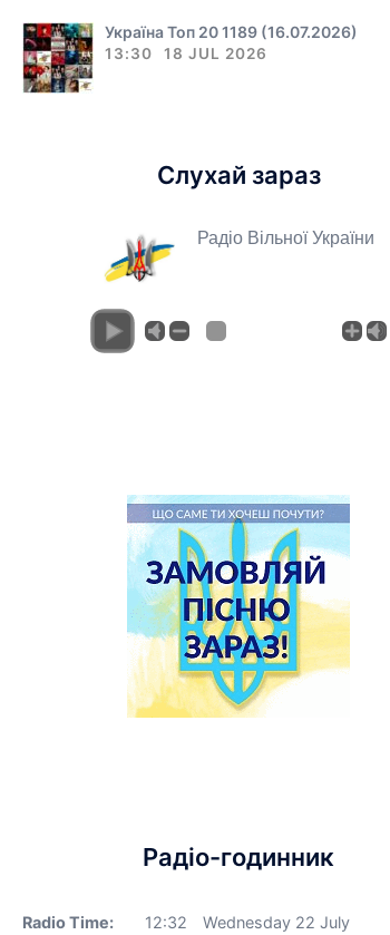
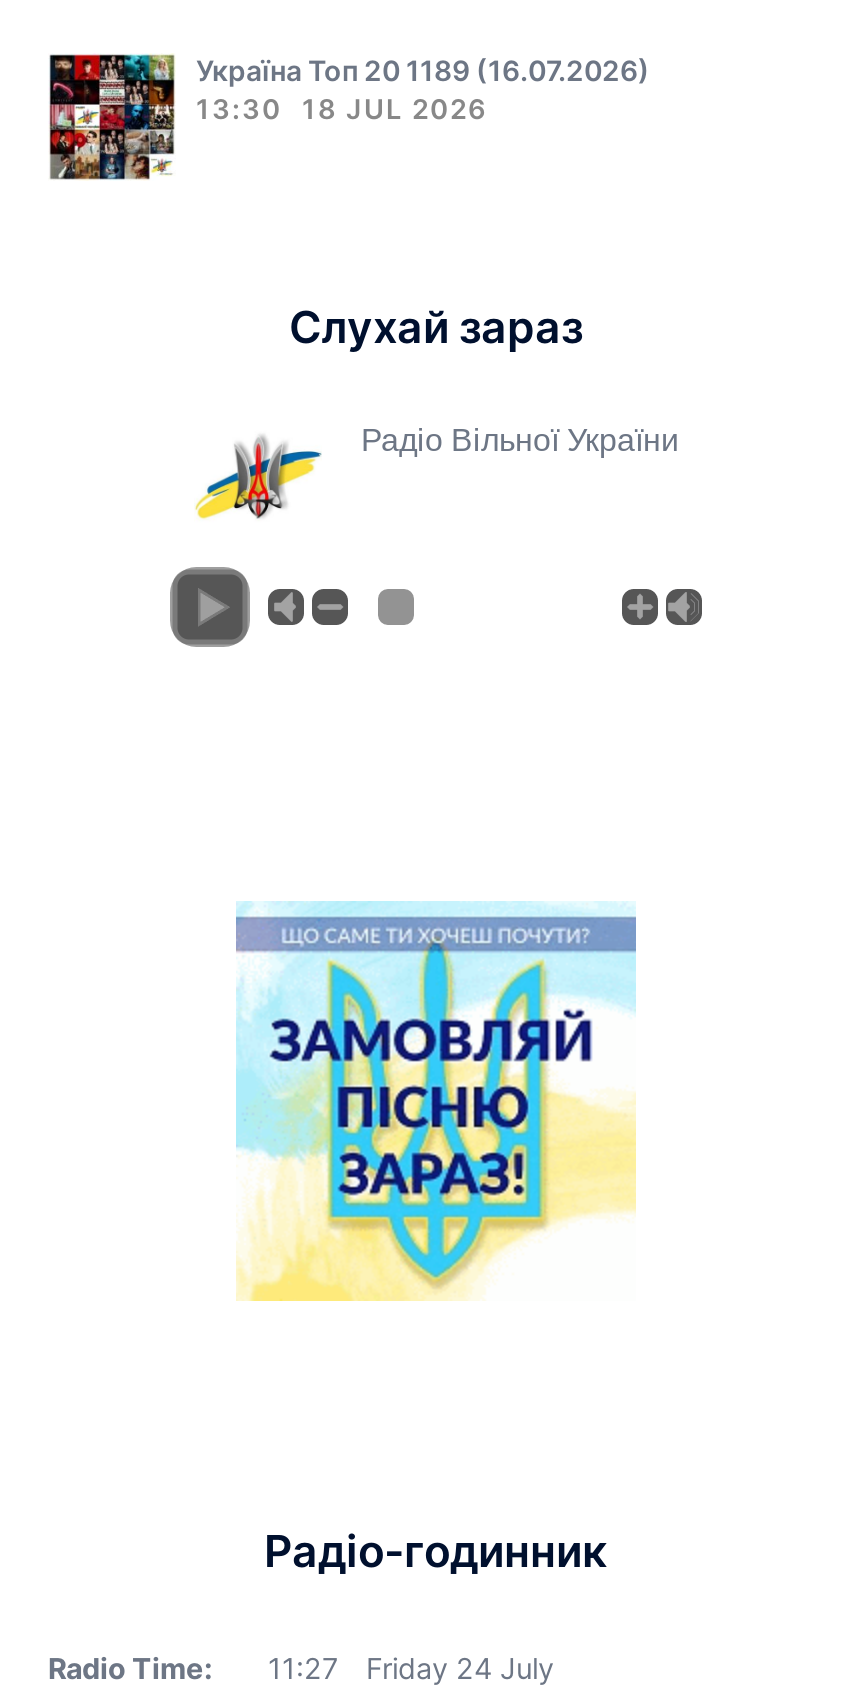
[145,912,187,931] 12: 32 -> [268,1652,338,1686] 11: 27
[203,912,350,931] Wednesday 22 July -> [366,1652,554,1686] Friday 24 July

